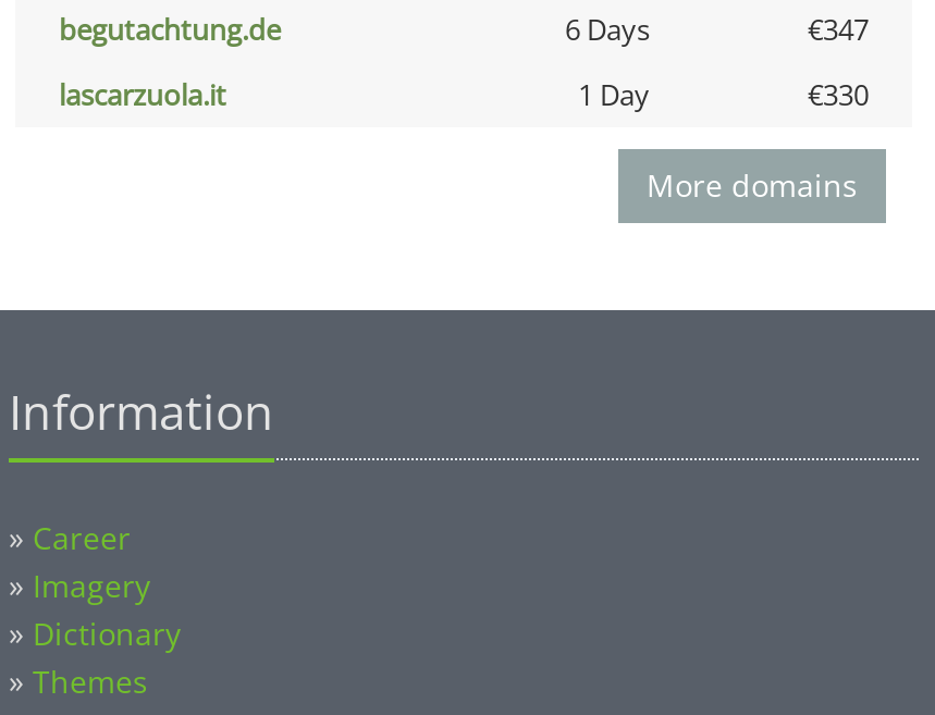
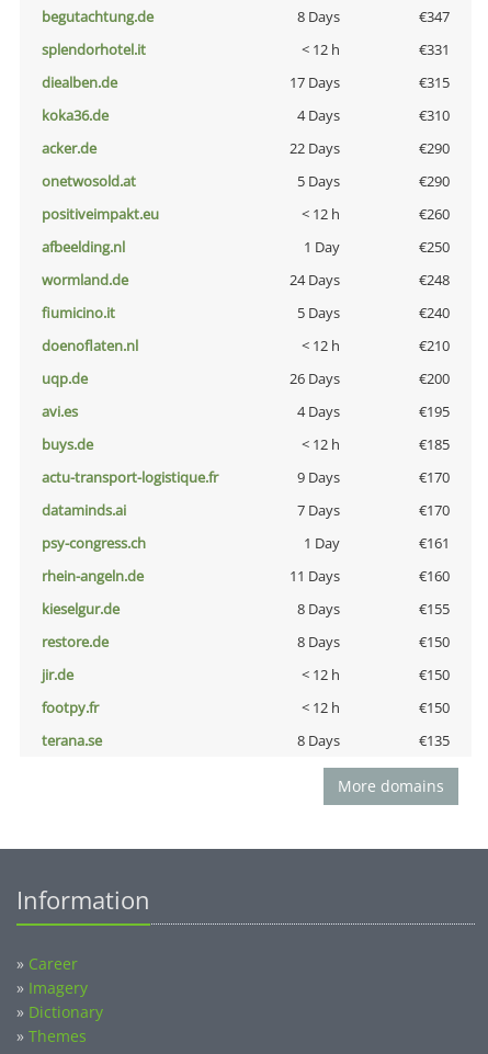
[565,10,650,49] 6 Days -> [297,7,339,26] 8 Days
[59,75,226,114] lascarzuola.it -> [42,39,450,257] splendorhotel.it | < 12 h | €331 | diealben.de | 17 Days | €315 | koka36.de | 4 Days | €310 | acker.de | 22 Days | €290 | onetwosold.at | 5 Days | €290 | positiveimpakt.eu | < 12 h | €260 | afbeelding.nl
[808,75,869,114] €330 -> [42,237,450,750] €250 | wormland.de | 24 Days | €248 | fiumicino.it | 5 Days | €240 | doenoflaten.nl | < 12 h | €210 | uqp.de | 26 Days | €200 | avi.es | 4 Days | €195 | buys.de | < 12 h | €185 | actu-transport-logistique.fr | 9 Days | €170 | dataminds.ai | 7 Days | €170 | psy-congress.ch | 1 Day | €161 | rhein-angeln.de | 11 Days | €160 | kieselgur.de | 8 Days | €155 | restore.de | 8 Days | €150 | jir.de | < 12 h | €150 | footpy.fr | < 12 h | €150 | terana.se | 8 Days | €135

